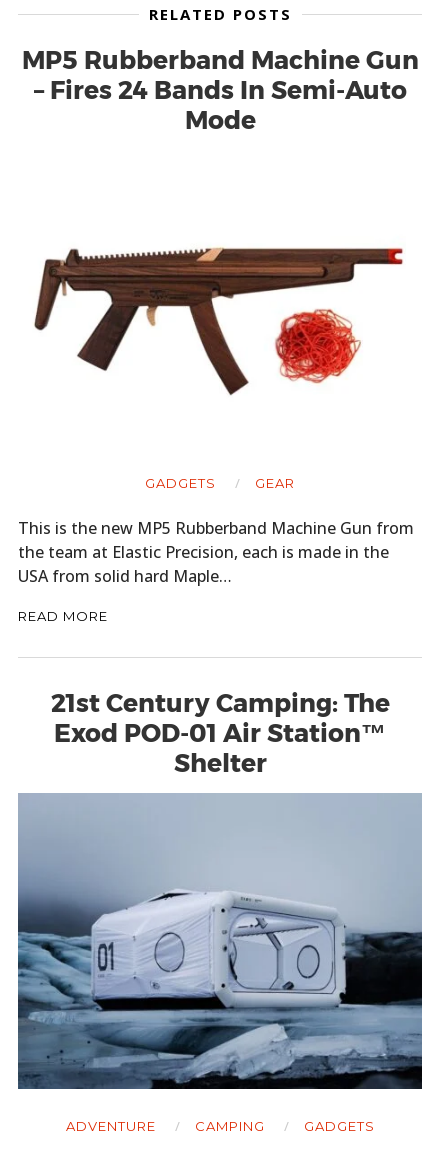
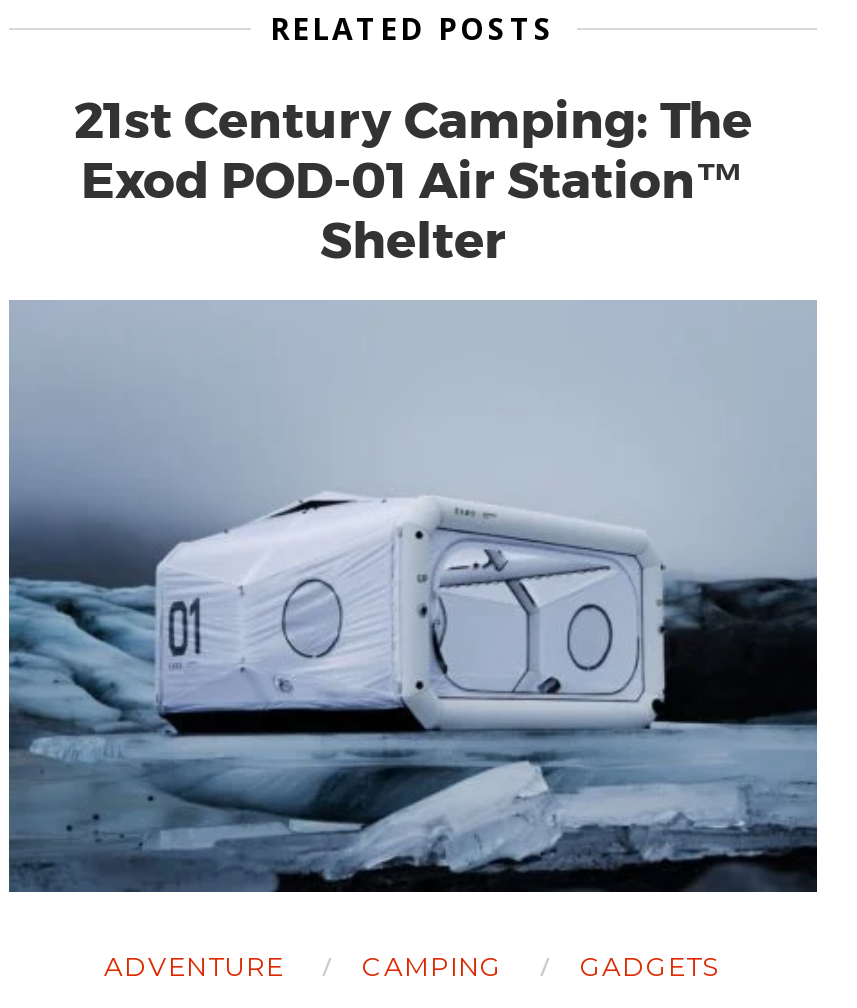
[21,45,418,135] MP5 Rubberband Machine Gun | – Fires 24 Bands In Semi-Auto | Mode -> none
[33,247,404,396] [image] -> none
[18,475,414,624] GADGETS | GEAR | This is the new MP5 Rubberband Machine Gun from | the team at Elastic Precision, each is made in the | USA from solid hard Maple… | READ MORE -> none

